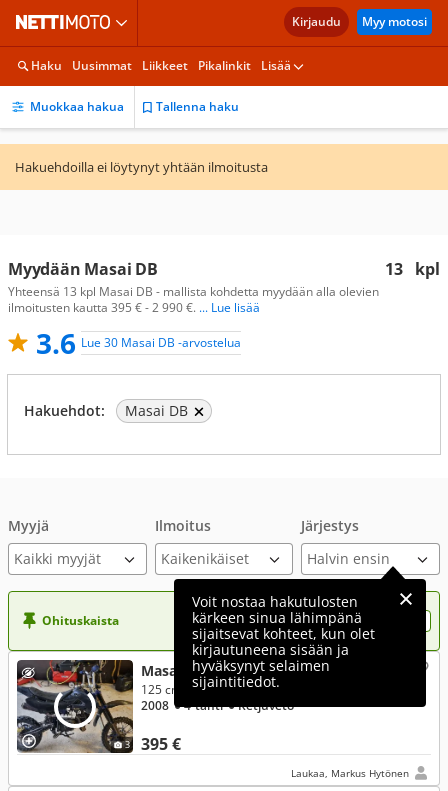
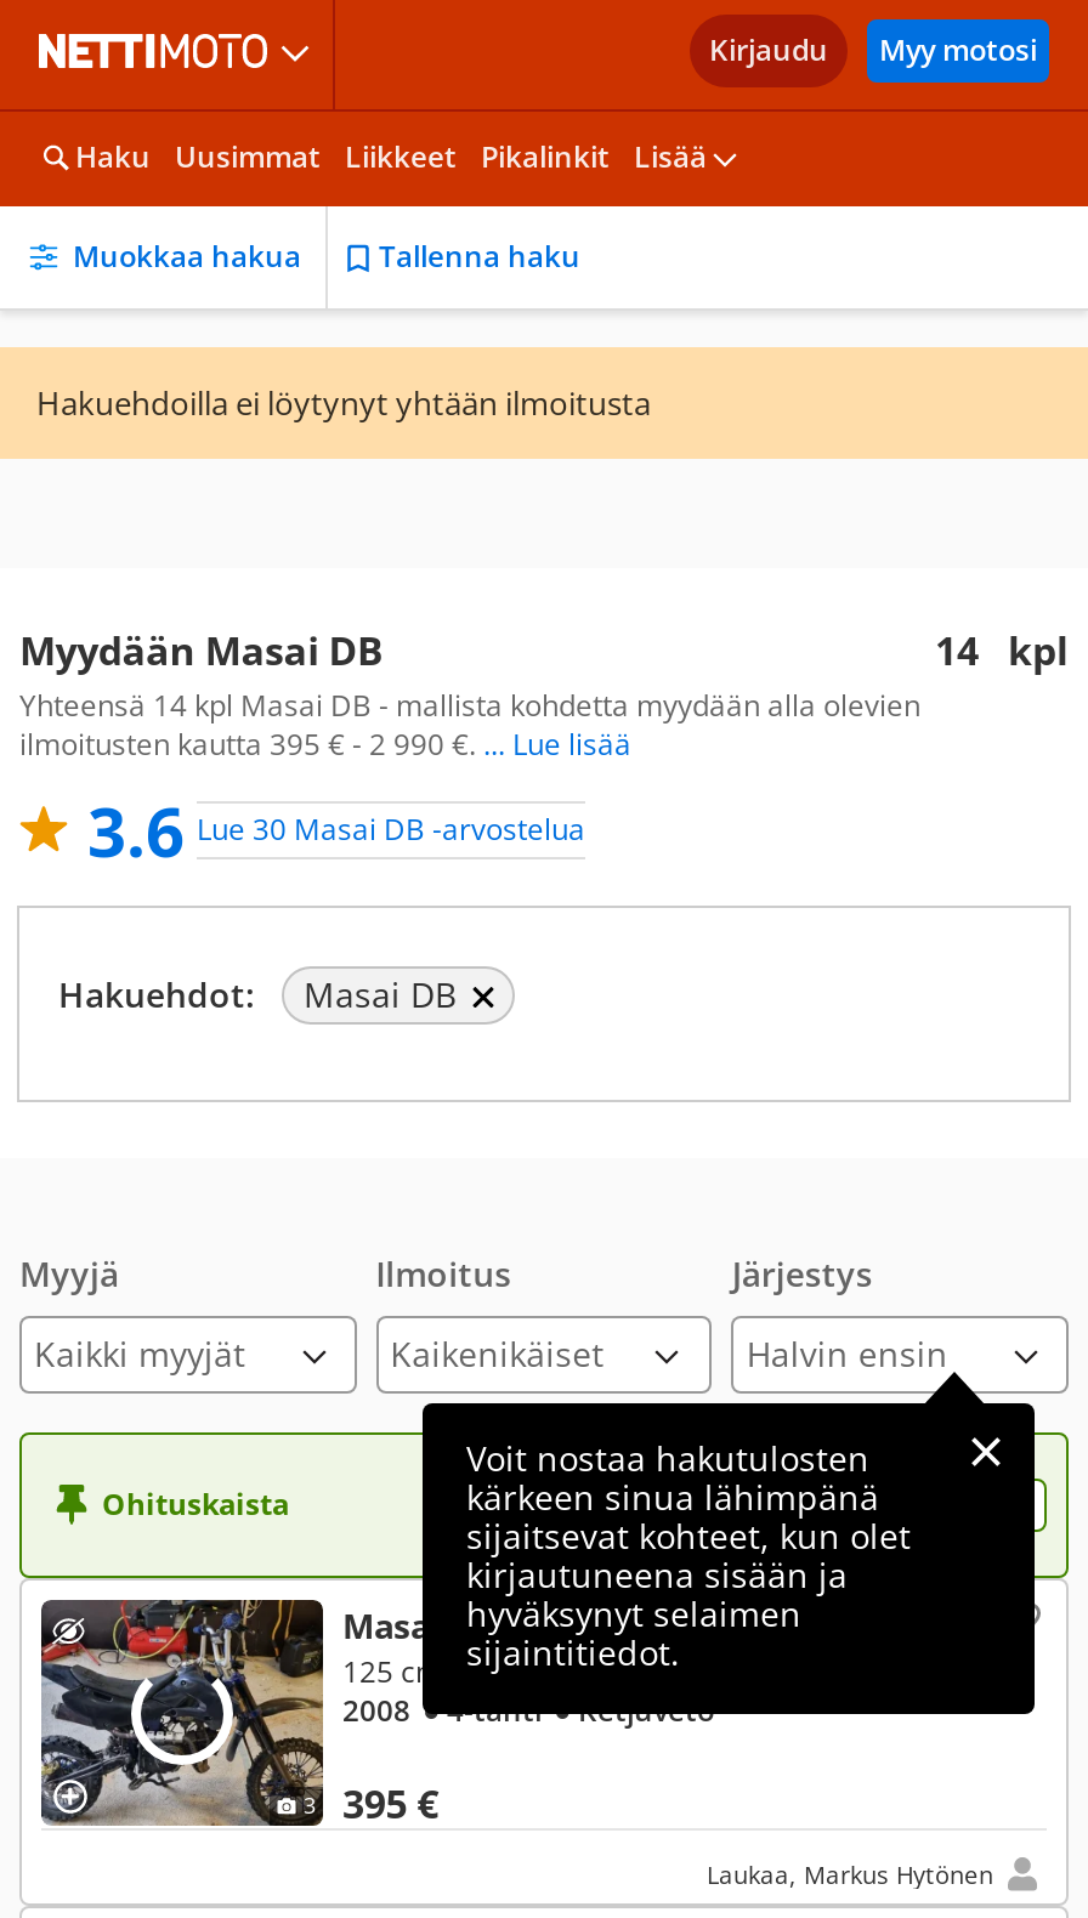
[385,258,440,280] 13 kpl -> [935,624,1069,677] 14 kpl
[8,283,379,300] Yhteensä 13 kpl Masai DB - mallista kohdetta myydään alla olevien -> [19,685,920,726] Yhteensä 14 kpl Masai DB - mallista kohdetta myydään alla olevien

